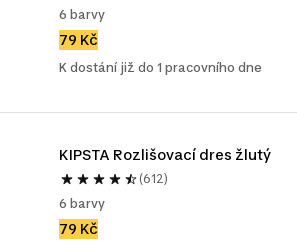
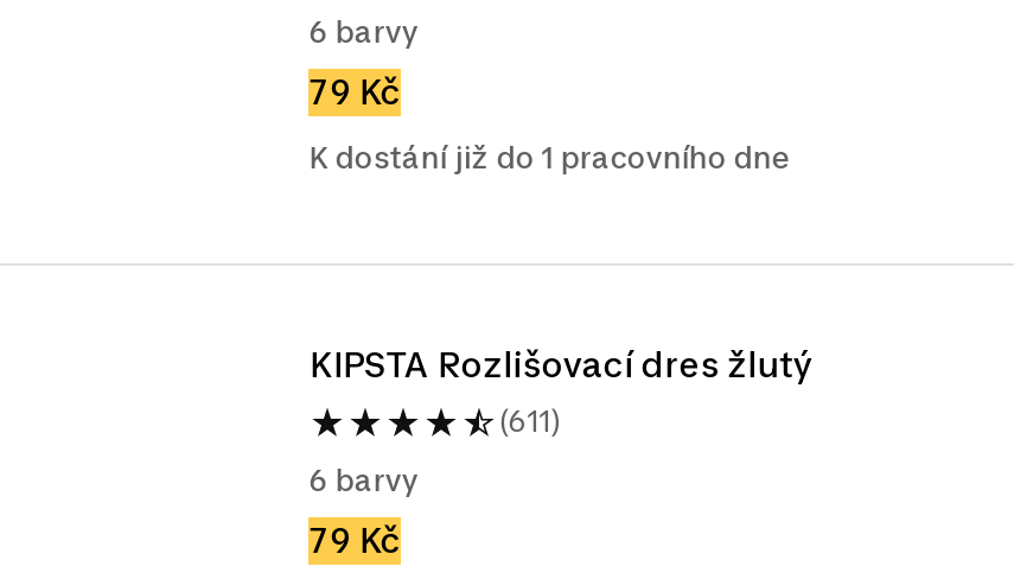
[139,171,168,186] (612) -> [499,403,560,439] (611)

